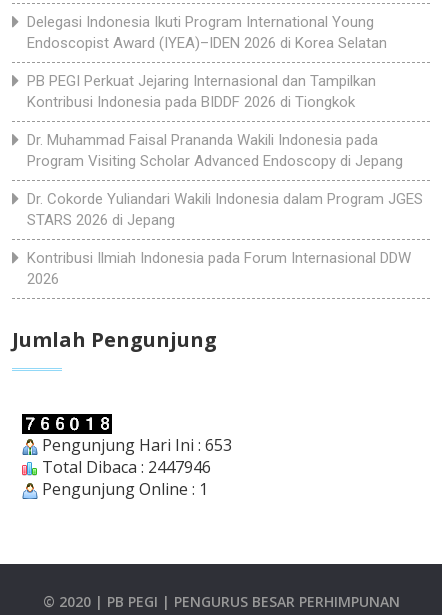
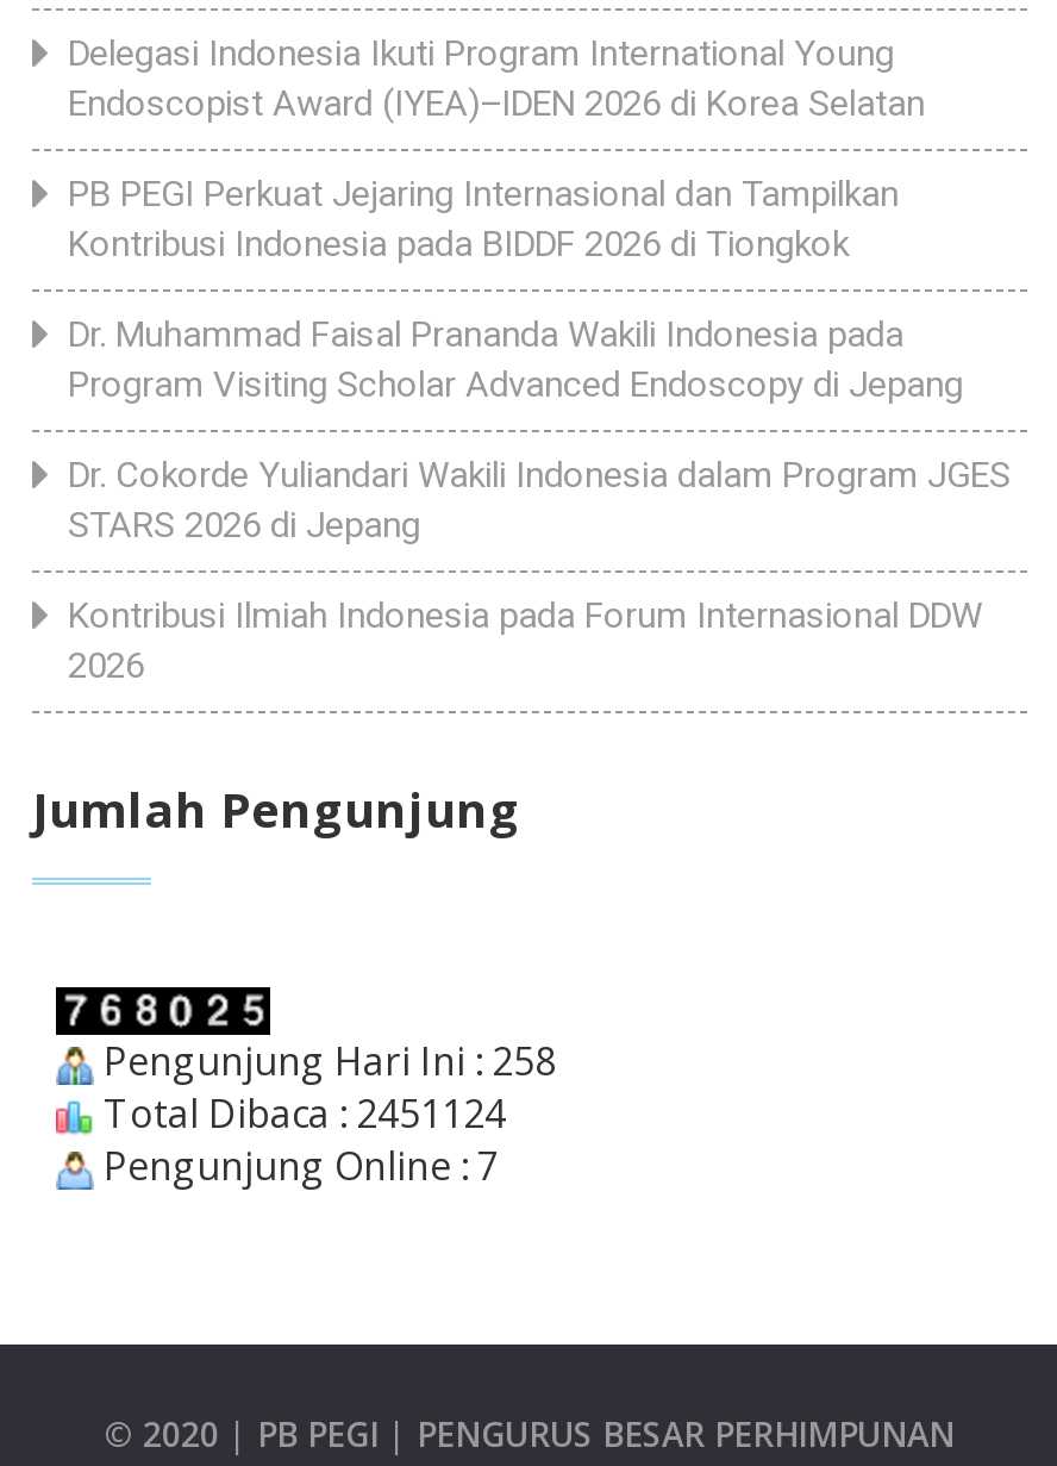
[38,434,232,456] Pengunjung Hari Ini : 653 -> [94,1035,556,1088] Pengunjung Hari Ini : 258
[38,456,211,478] Total Dibaca : 2447946 -> [94,1088,506,1140] Total Dibaca : 2451124
[38,478,208,500] Pengunjung Online : 1 -> [94,1140,499,1192] Pengunjung Online : 7

